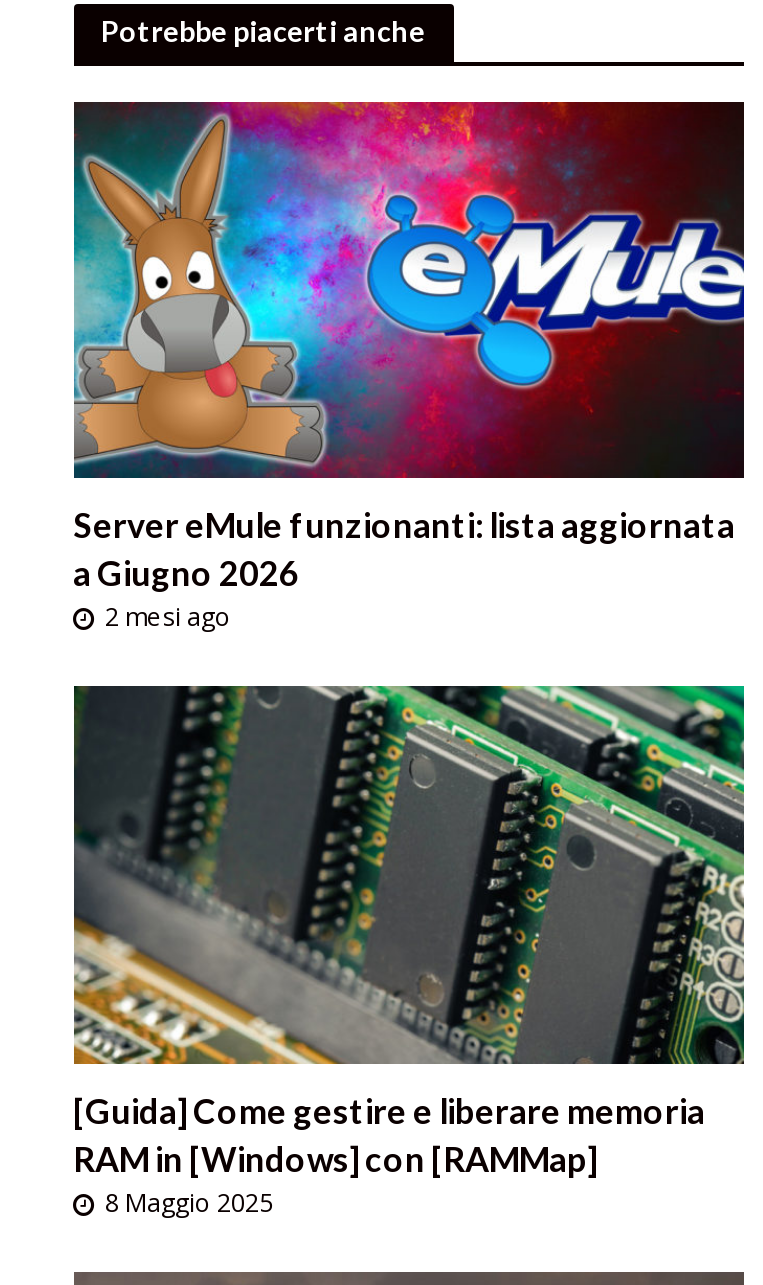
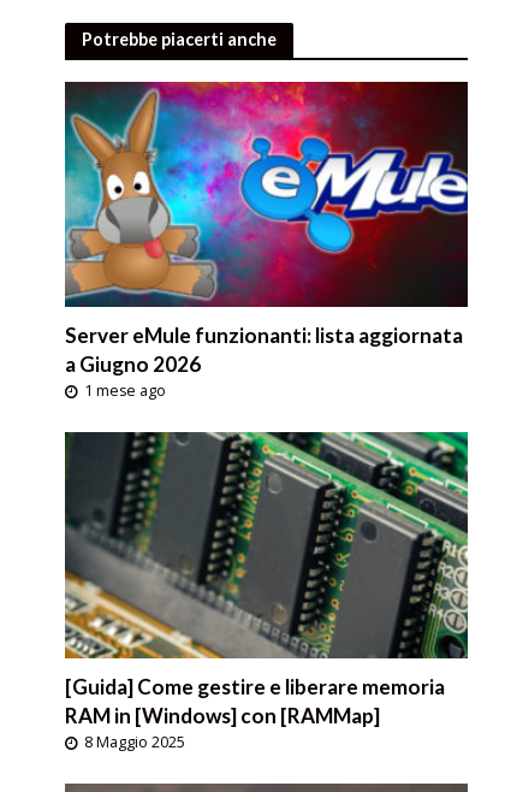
[105,600,231,634] 2 mesi ago -> [84,381,165,401] 1 mese ago

